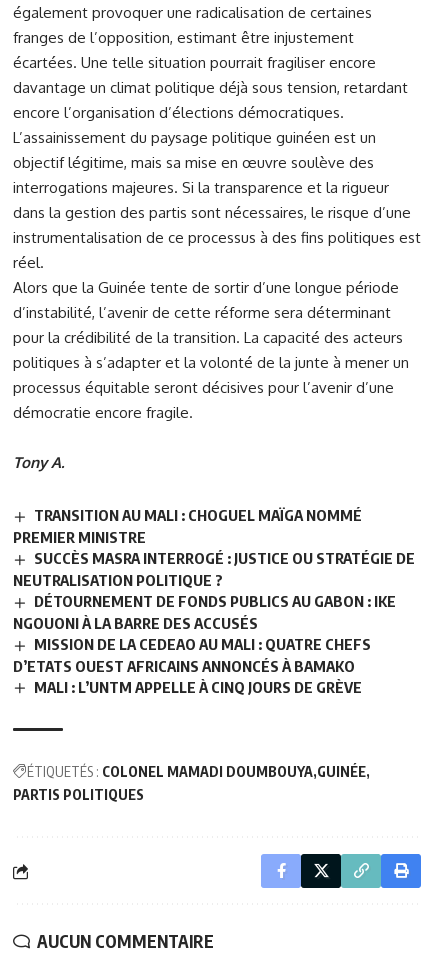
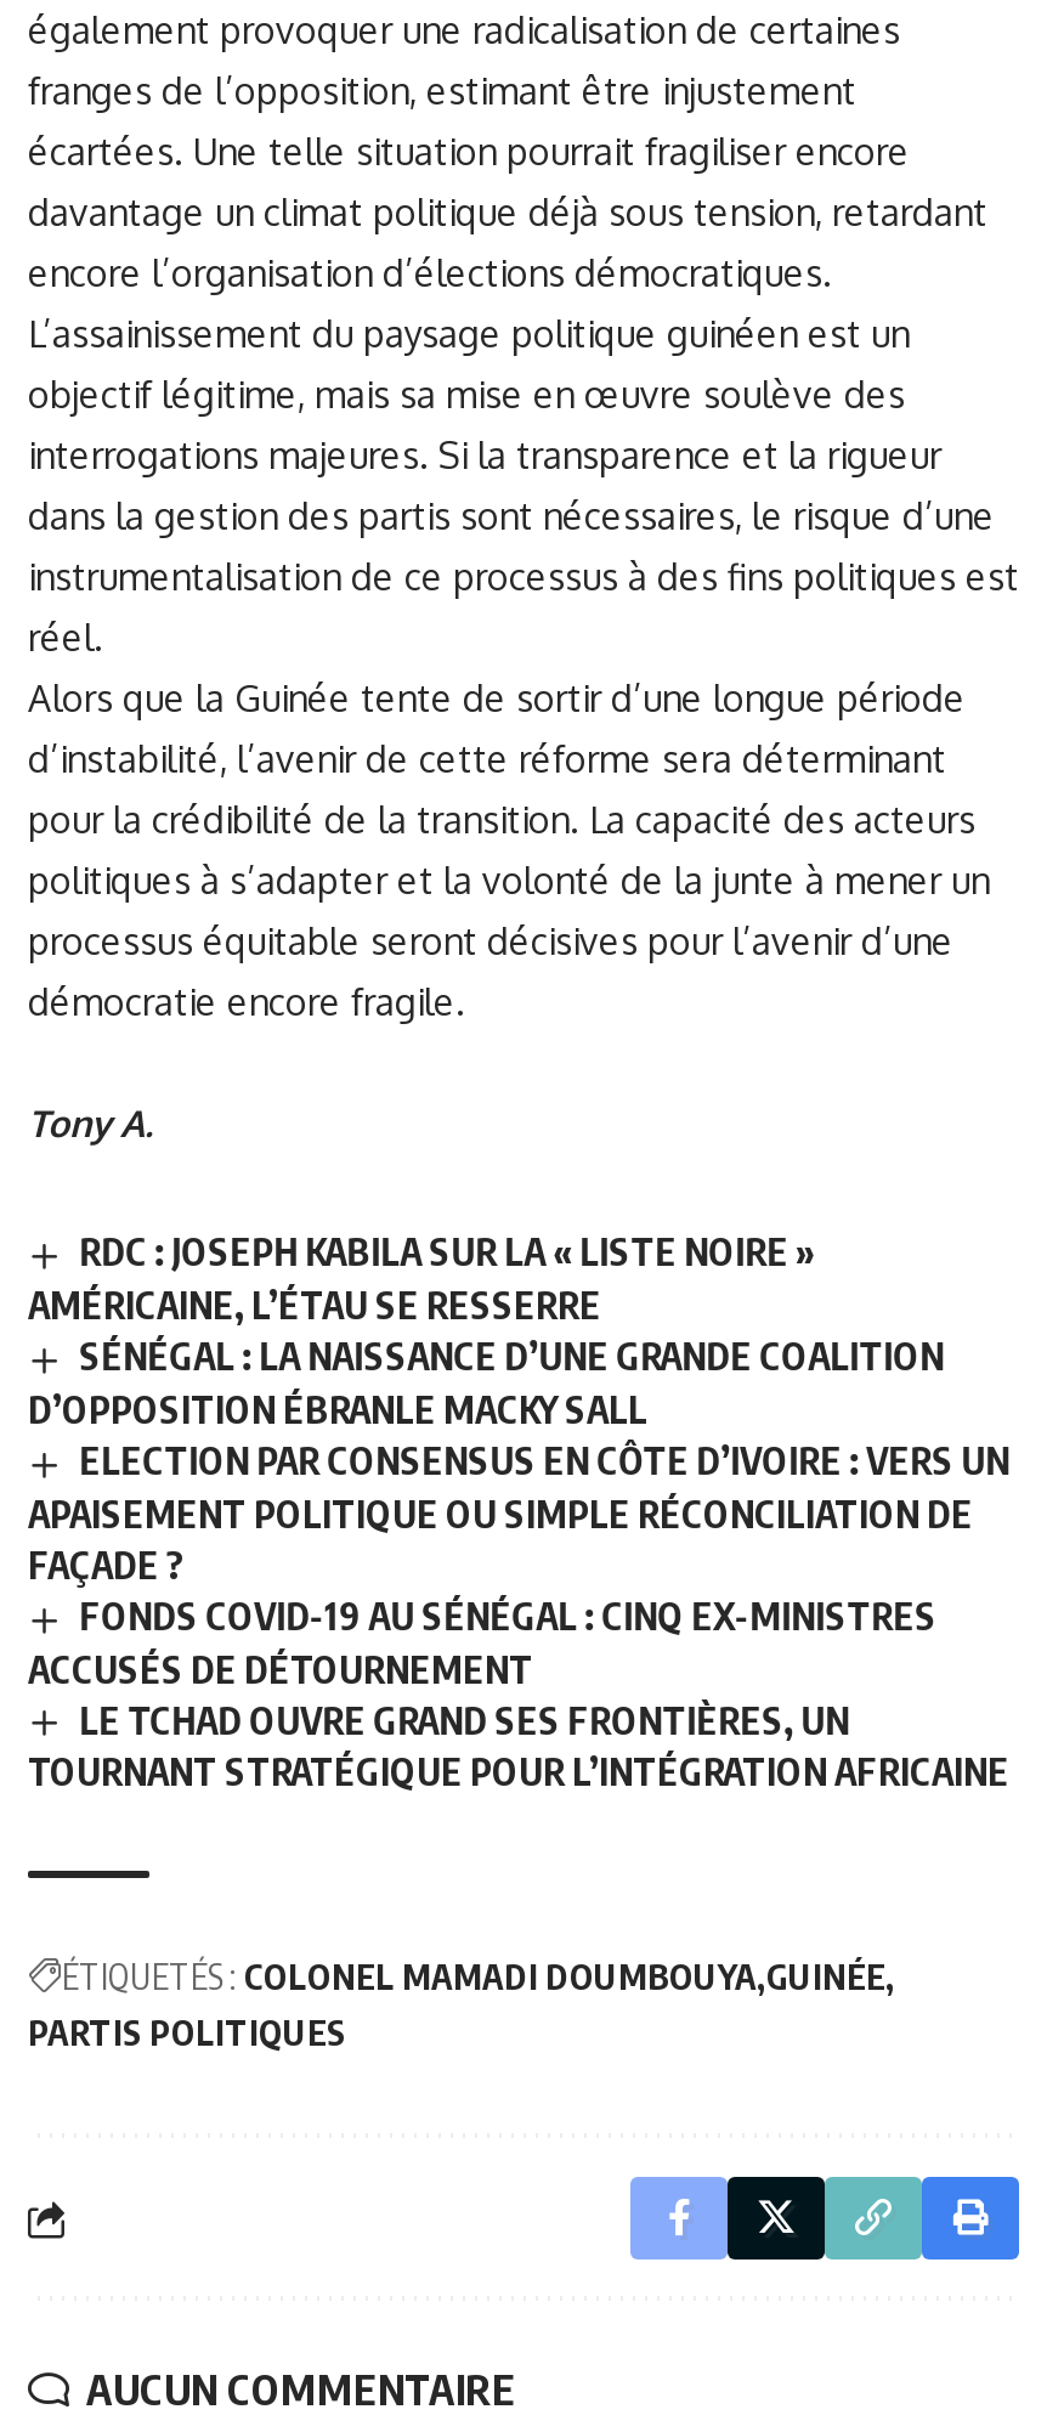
[13,506,415,696] TRANSITION AU MALI : CHOGUEL MAÏGA NOMMÉ | PREMIER MINISTRE | SUCCÈS MASRA INTERROGÉ : JUSTICE OU STRATÉGIE DE | NEUTRALISATION POLITIQUE ? | DÉTOURNEMENT DE FONDS PUBLICS AU GABON : IKE | NGOUONI À LA BARRE DES ACCUSÉS | MISSION DE LA CEDEAO AU MALI : QUATRE CHEFS | D’ETATS OUEST AFRICAINS ANNONCÉS À BAMAKO | MALI : L’UNTM APPELLE À CINQ JOURS DE GRÈVE -> [28,1229,1010,1794] RDC : JOSEPH KABILA SUR LA « LISTE NOIRE » | AMÉRICAINE, L’ÉTAU SE RESSERRE | SÉNÉGAL : LA NAISSANCE D’UNE GRANDE COALITION | D’OPPOSITION ÉBRANLE MACKY SALL | ELECTION PAR CONSENSUS EN CÔTE D’IVOIRE : VERS UN | APAISEMENT POLITIQUE OU SIMPLE RÉCONCILIATION DE | FAÇADE ? | FONDS COVID-19 AU SÉNÉGAL : CINQ EX-MINISTRES | ACCUSÉS DE DÉTOURNEMENT | LE TCHAD OUVRE GRAND SES FRONTIÈRES, UN | TOURNANT STRATÉGIQUE POUR L’INTÉGRATION AFRICAINE

